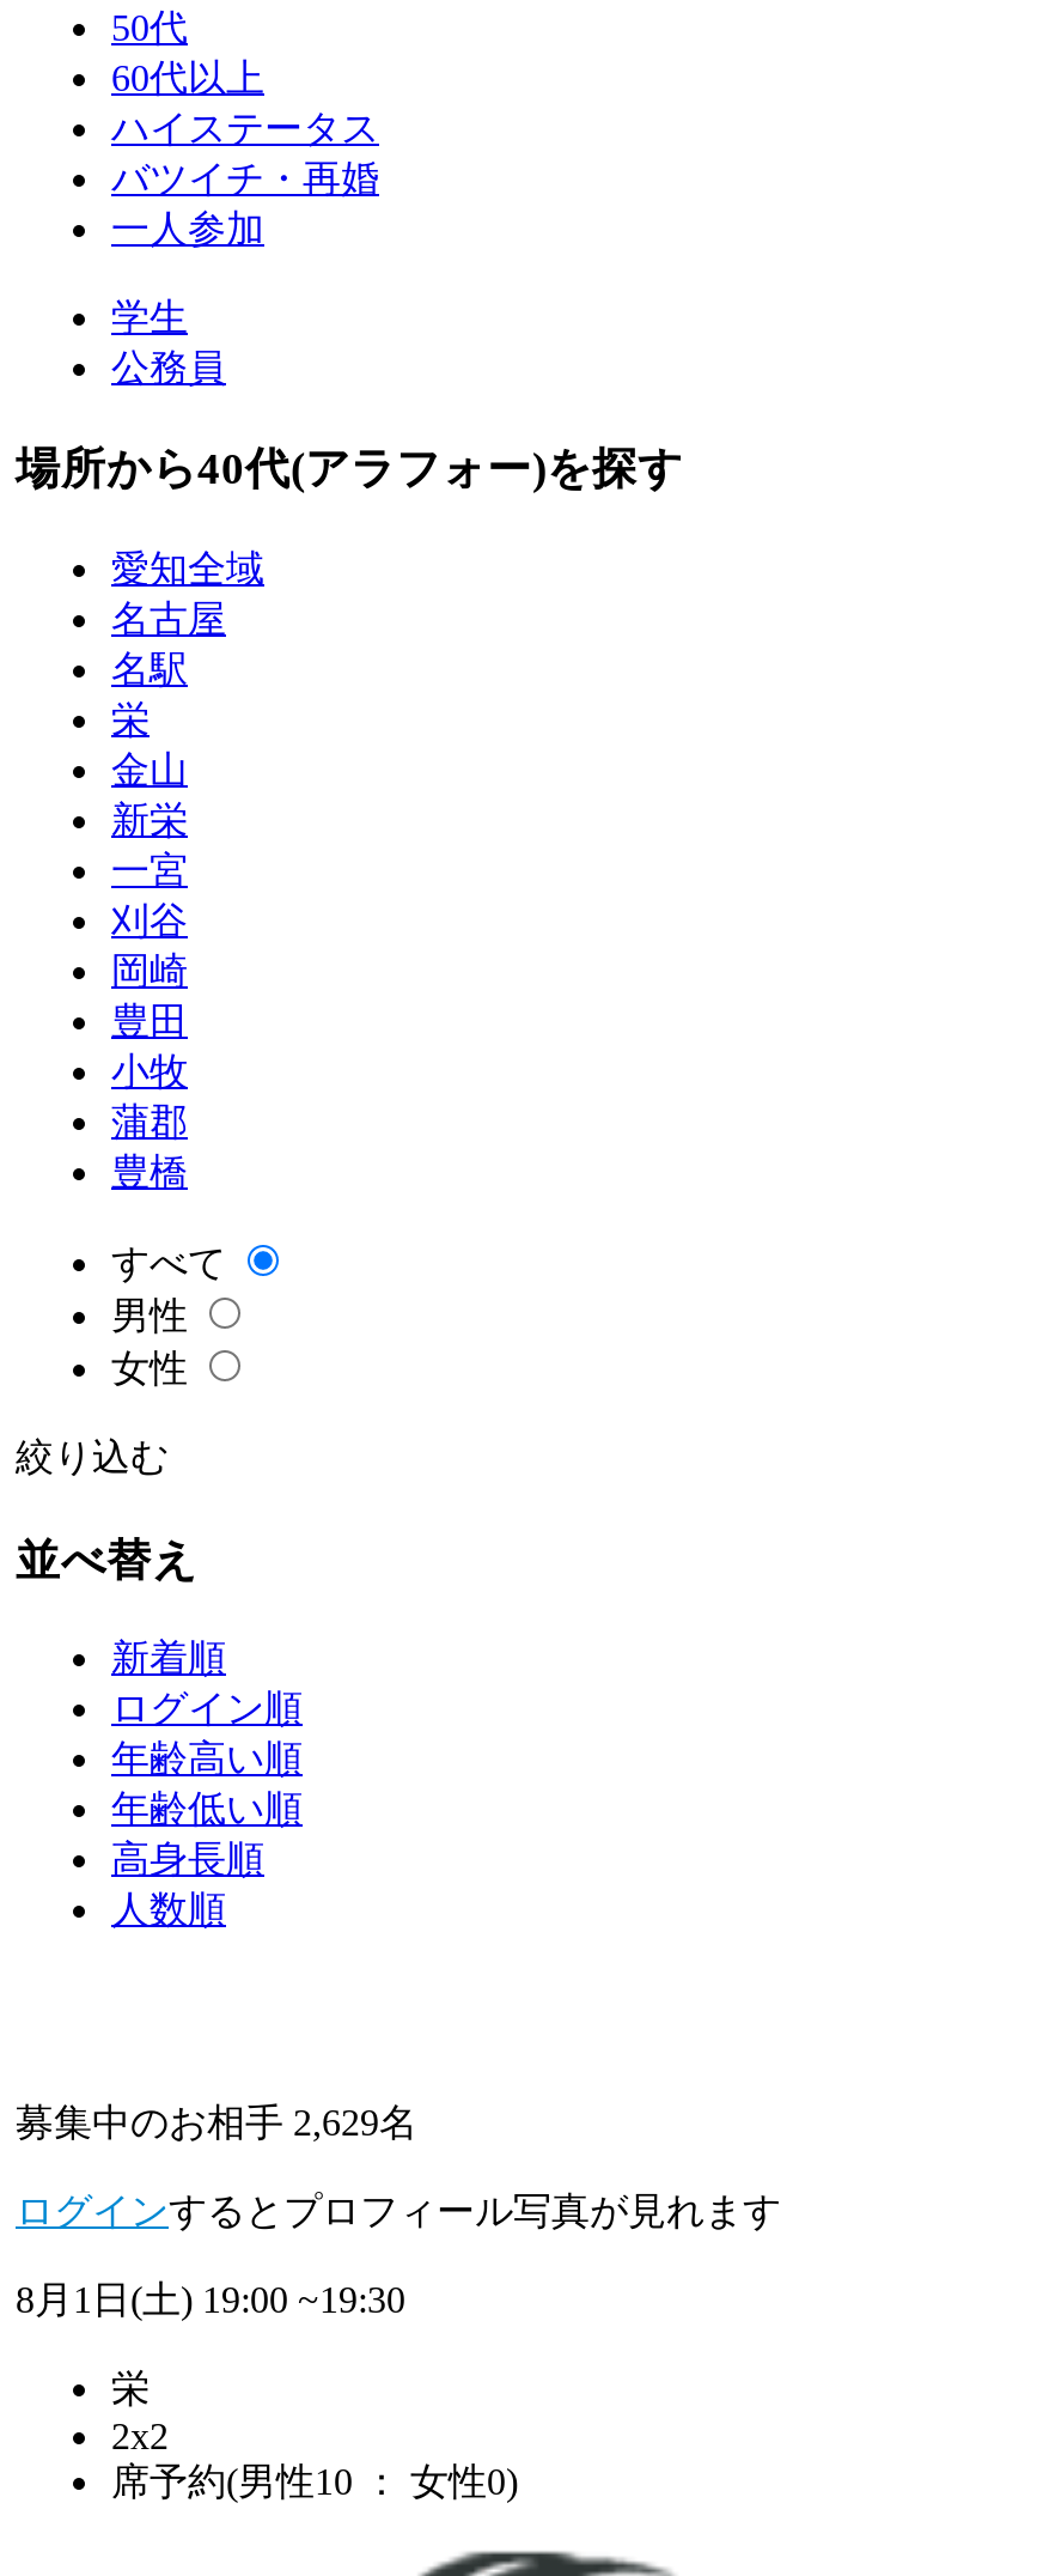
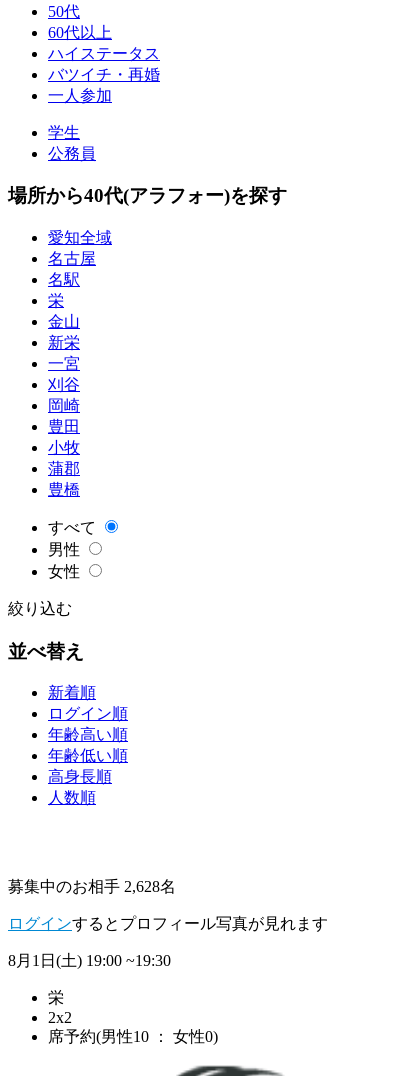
[16,2103,417,2144] 募集中のお相手 2,629名 -> [8,878,176,895] 募集中のお相手 2,628名

